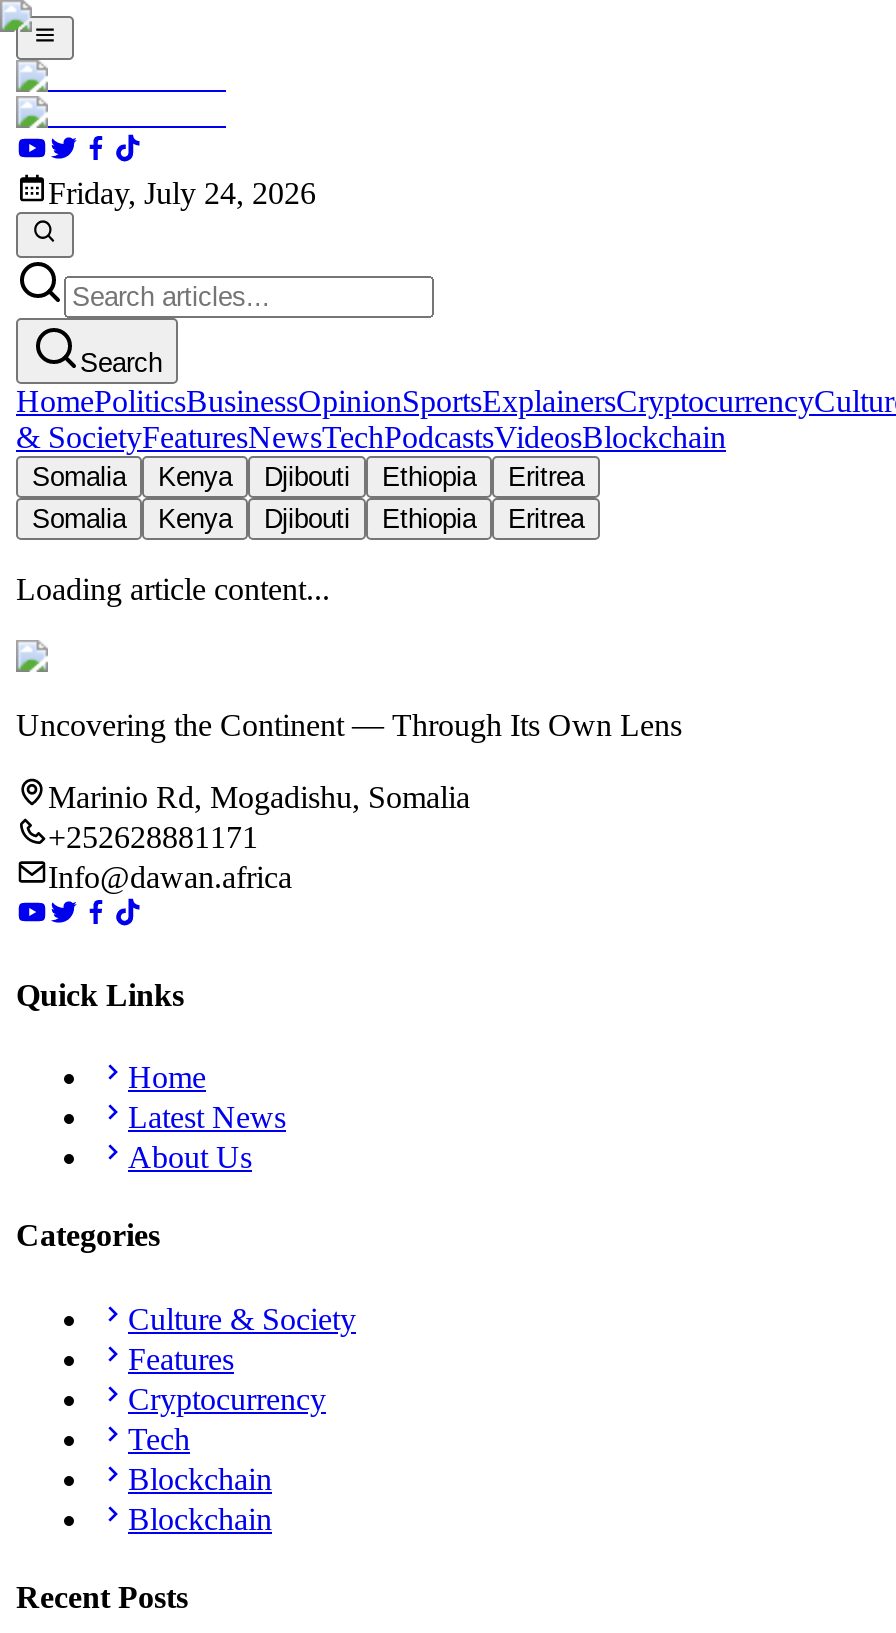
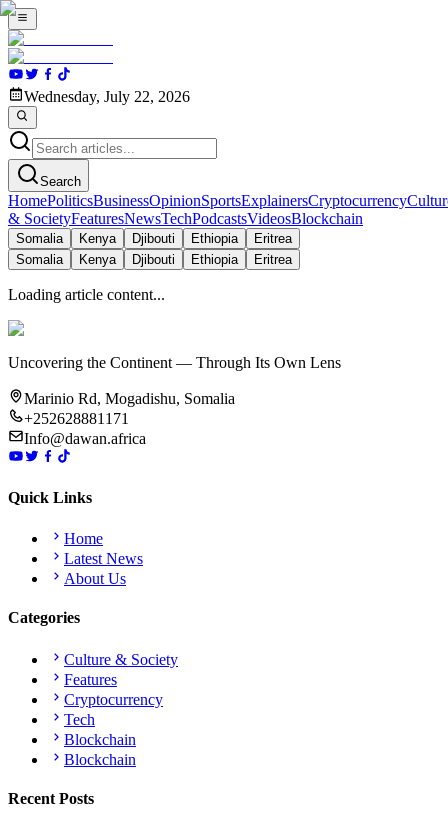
[48,177,316,211] Friday, July 24, 2026 -> [24,88,190,105] Wednesday, July 22, 2026

